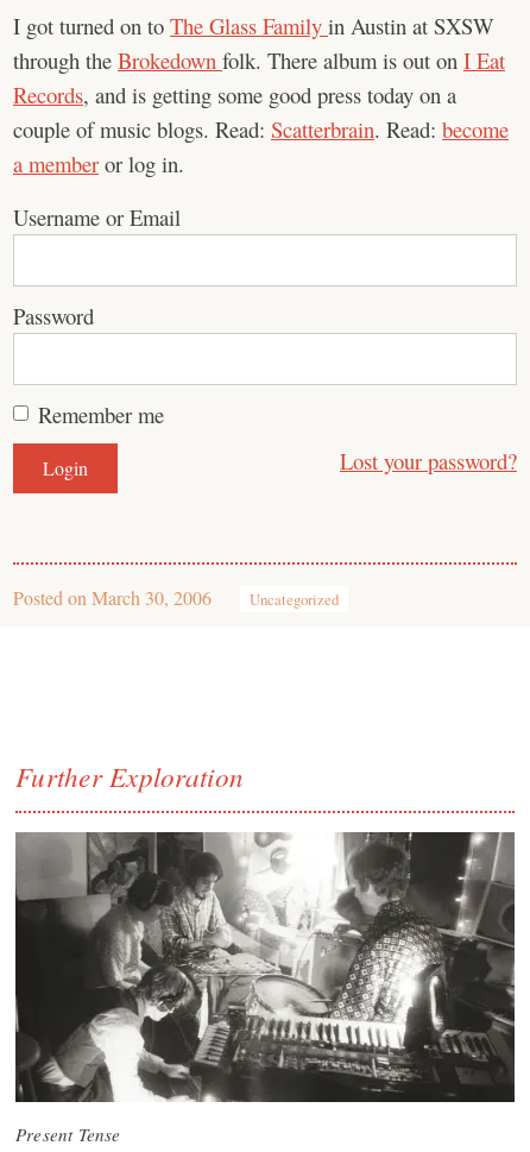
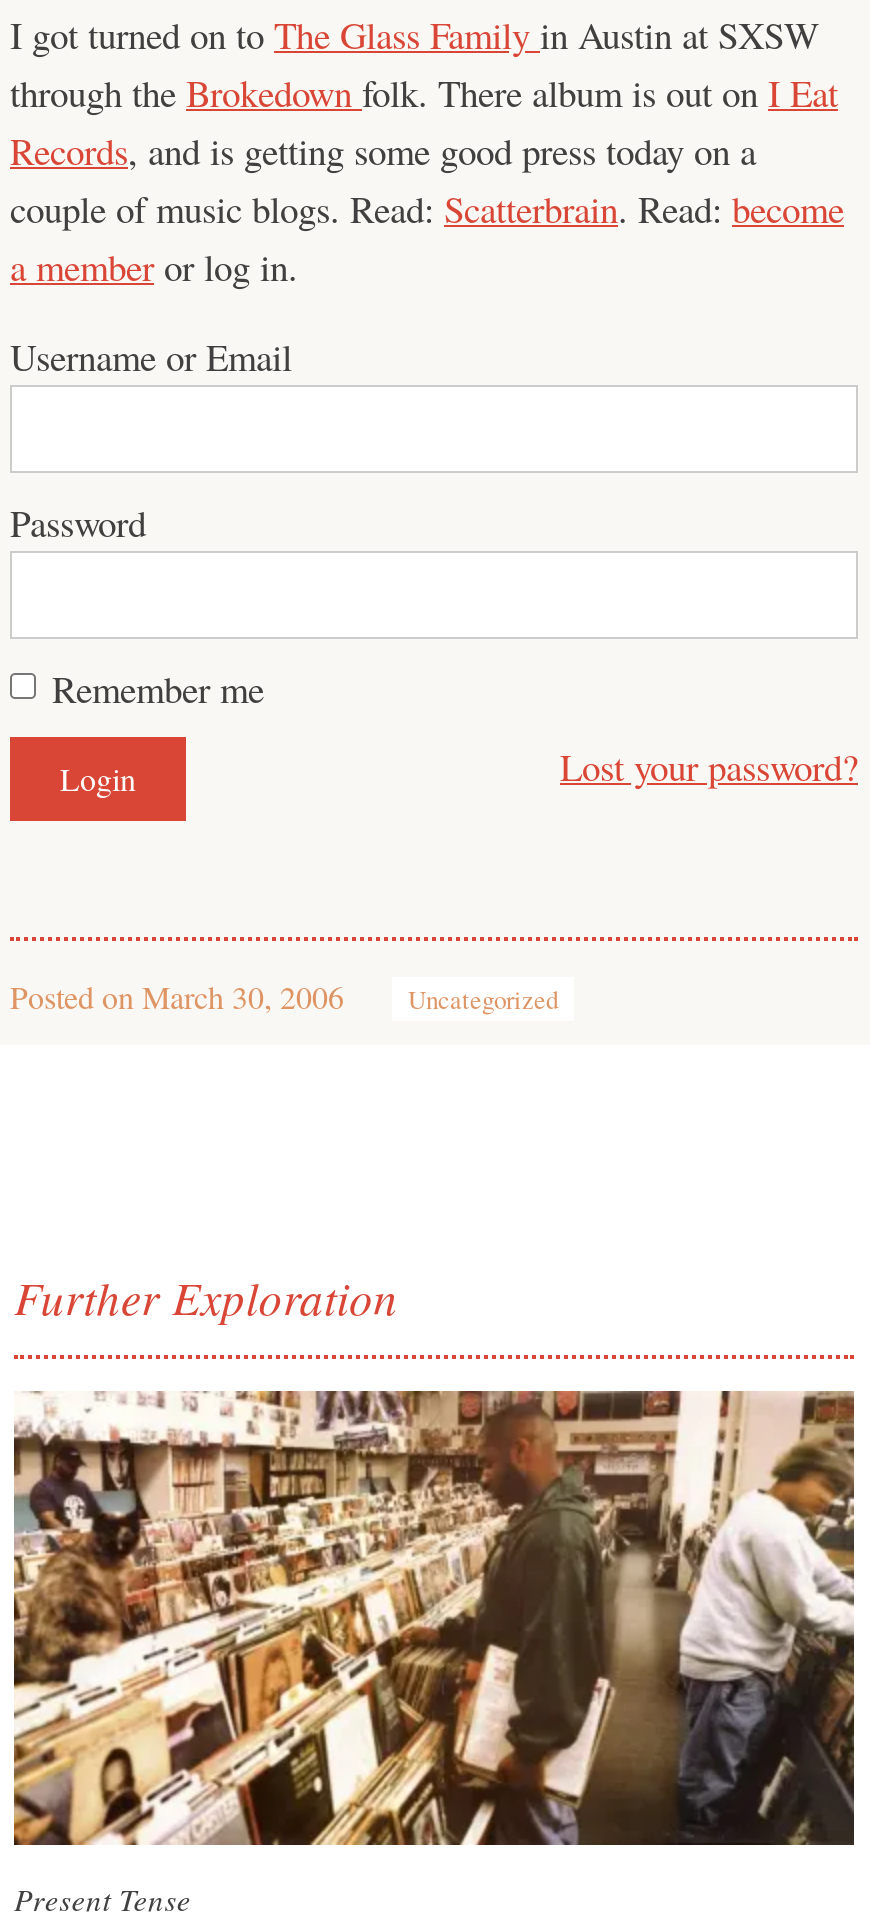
[14,831,516,1103] [image] -> [12,1389,856,1847] [image]

